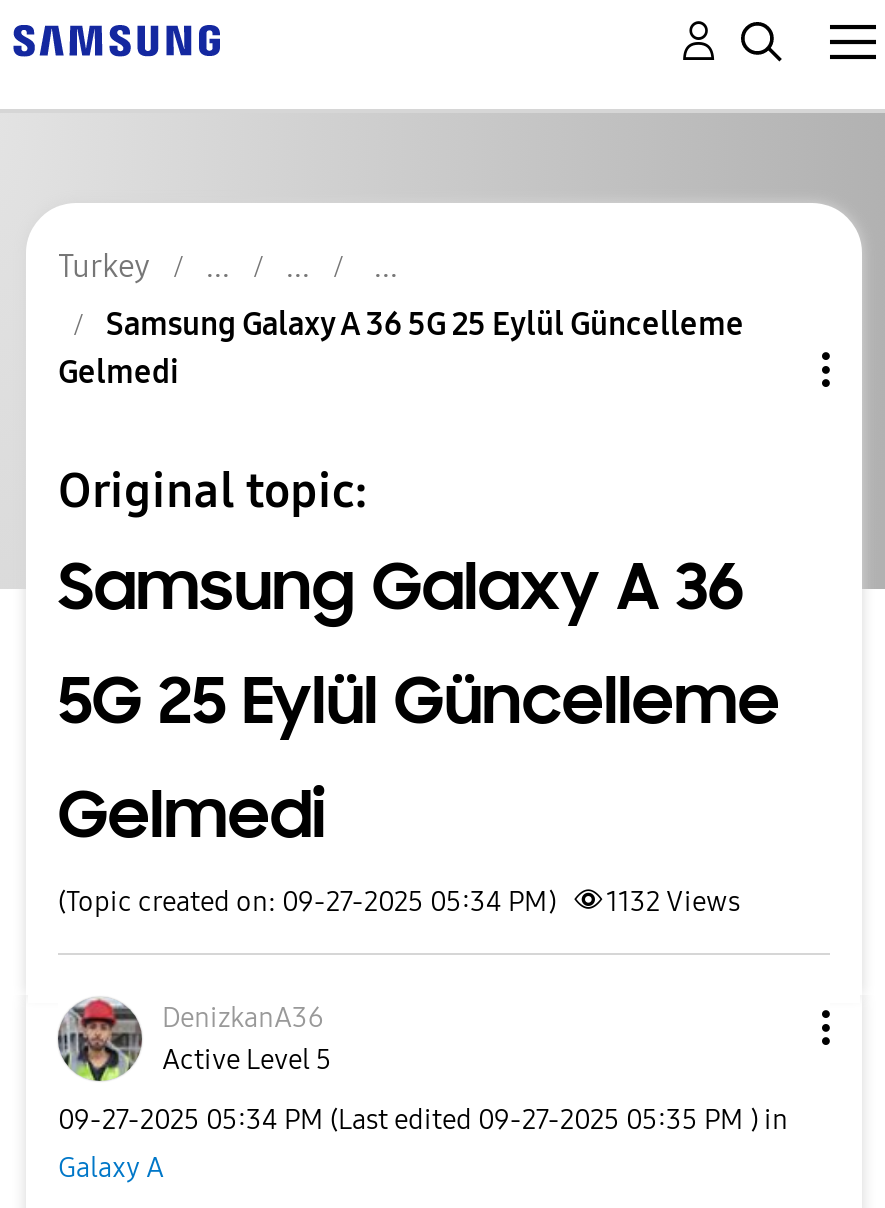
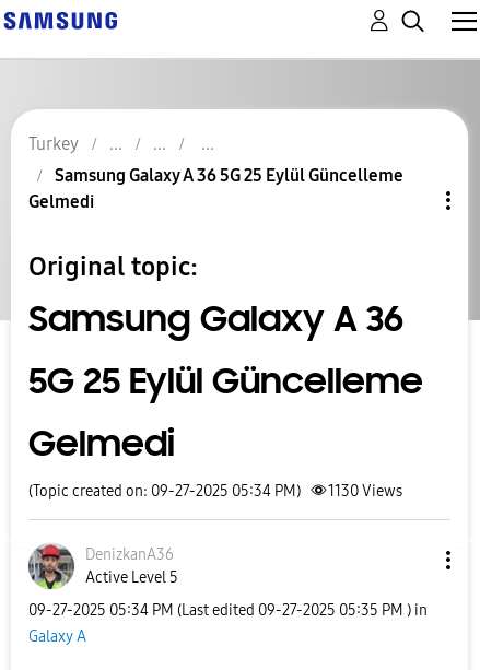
[58,885,740,919] (Topic created on: 09-27-2025 05:34 PM) 1132 Views -> [28,482,402,501] (Topic created on: 09-27-2025 05:34 PM) 1130 Views

